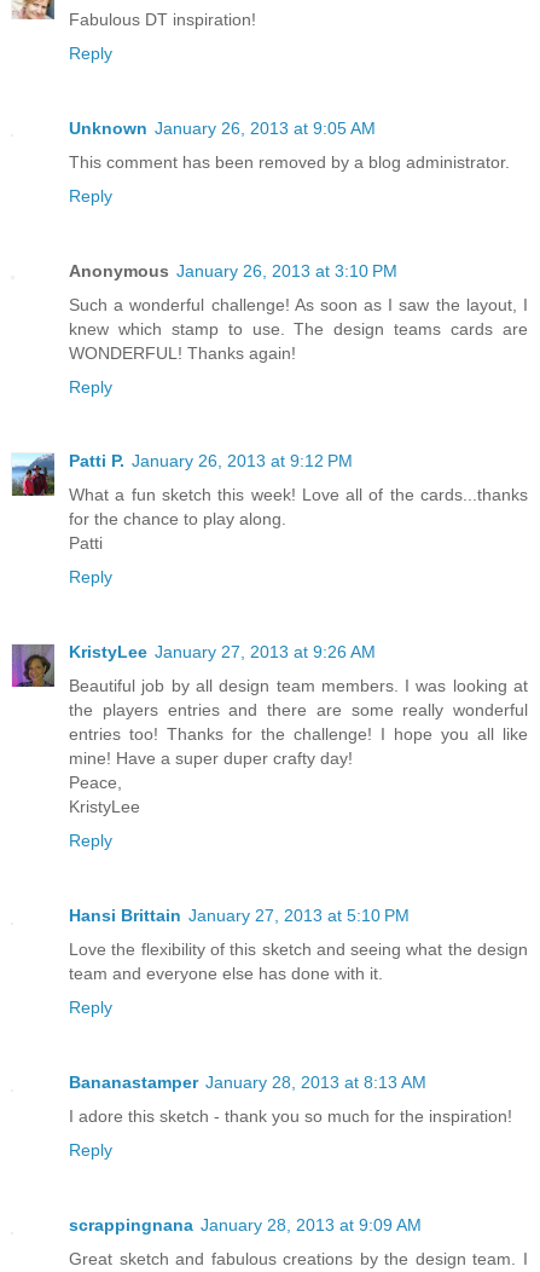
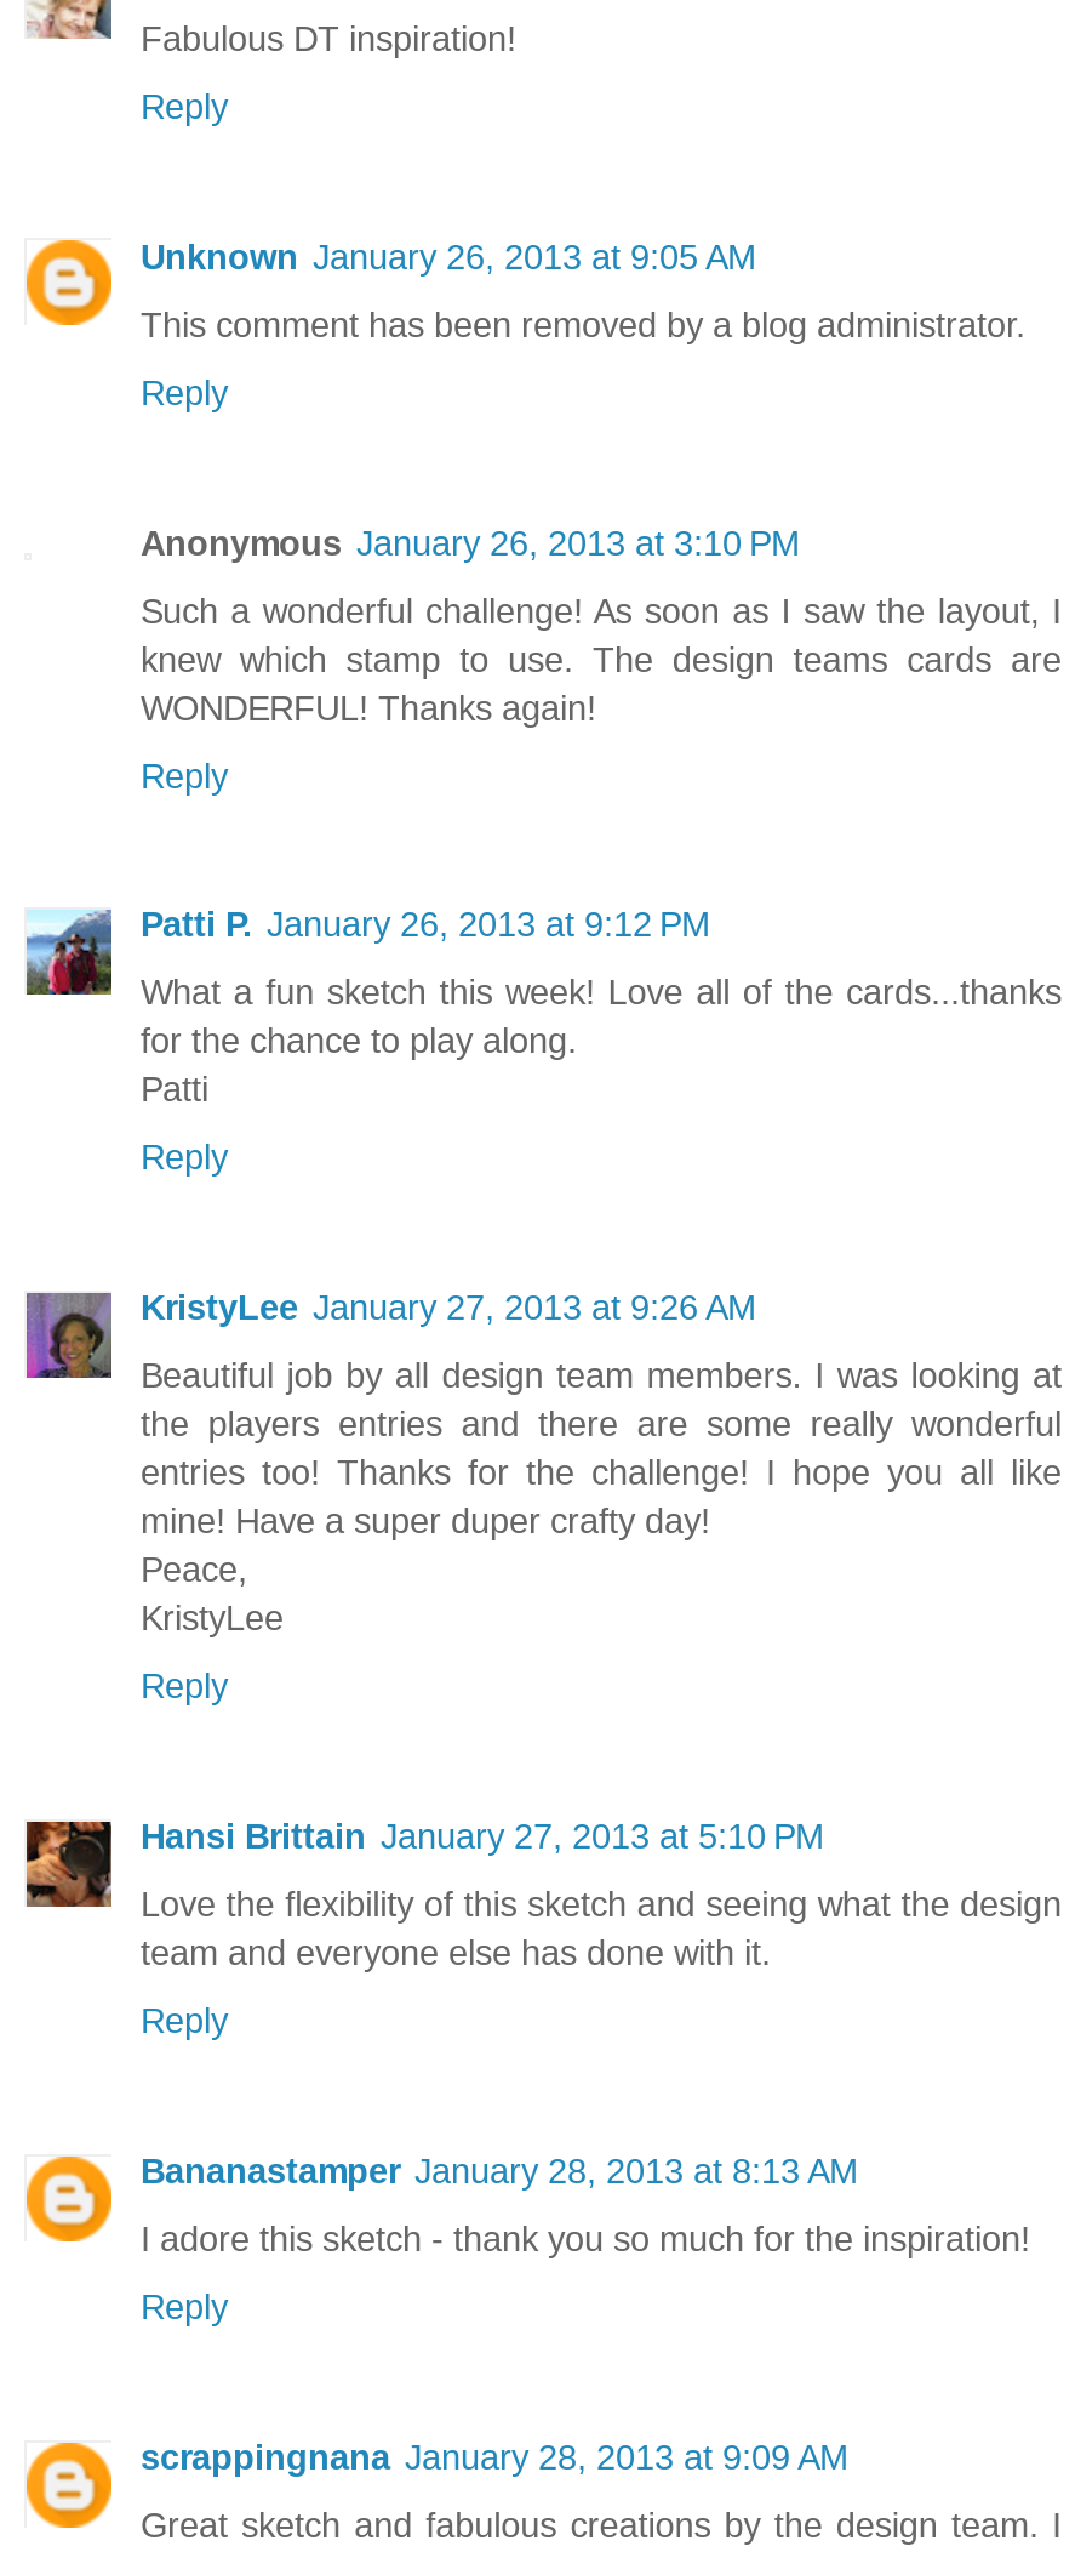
none -> [24,238,114,327] [image]
none -> [24,1819,114,1909] [image]
none -> [24,2154,114,2244] [image]
none -> [24,2440,114,2530] [image]

